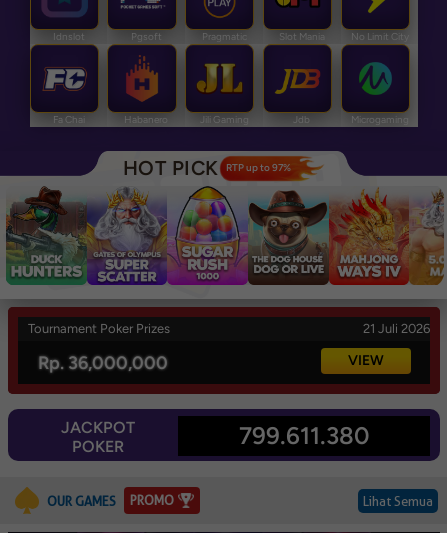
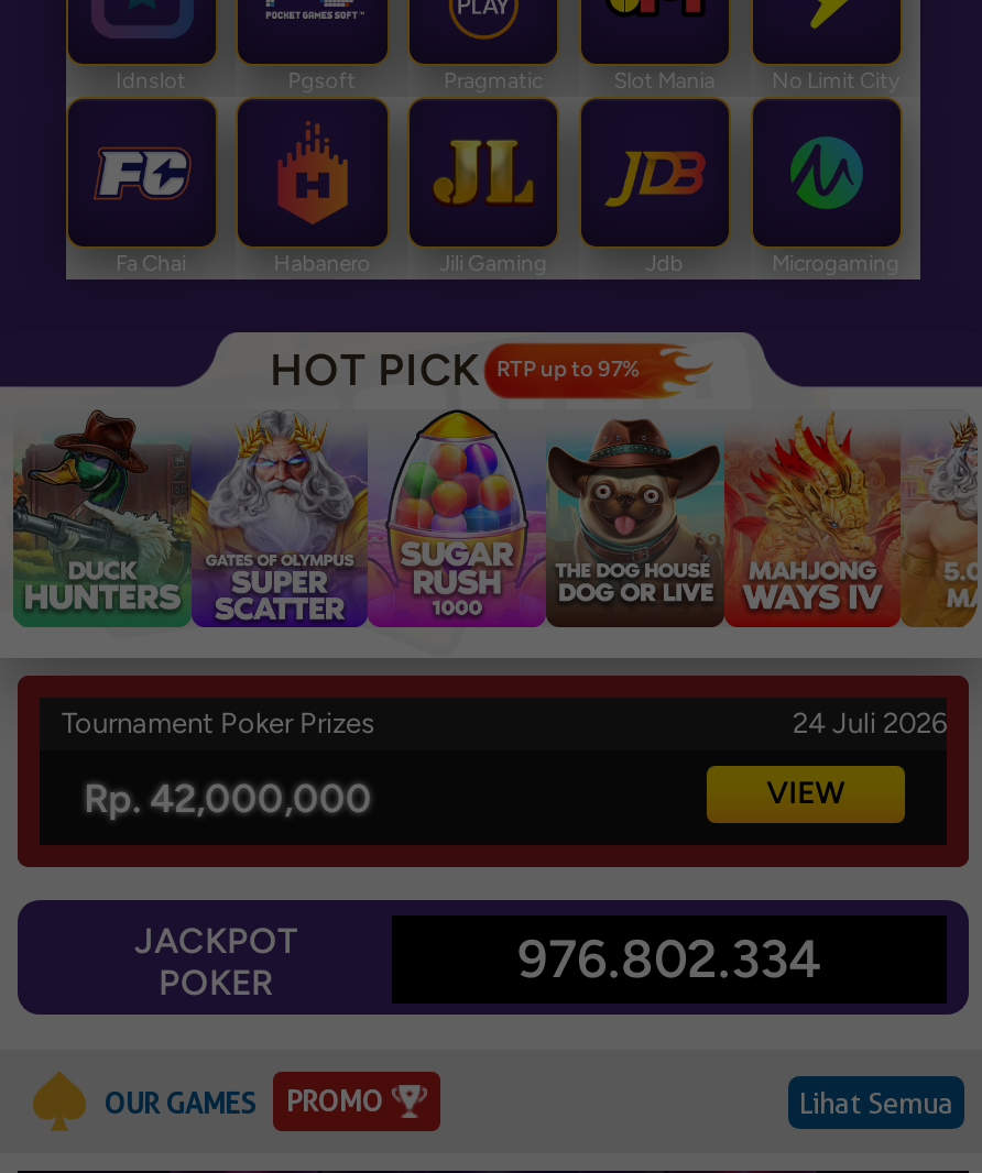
[363,321,430,336] 21 Juli 2026 -> [793,707,947,740] 24 Juli 2026
[38,352,168,374] Rp. 36,000,000 -> [84,774,372,823] Rp. 42,000,000
[239,421,369,450] 799.611.380 -> [517,927,821,991] 976.802.334

